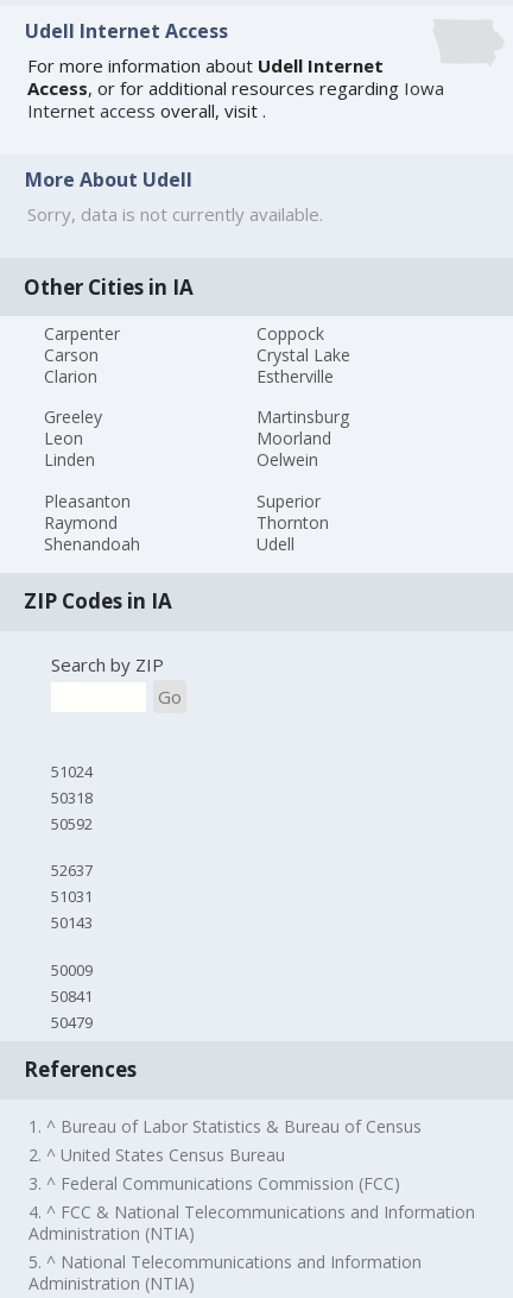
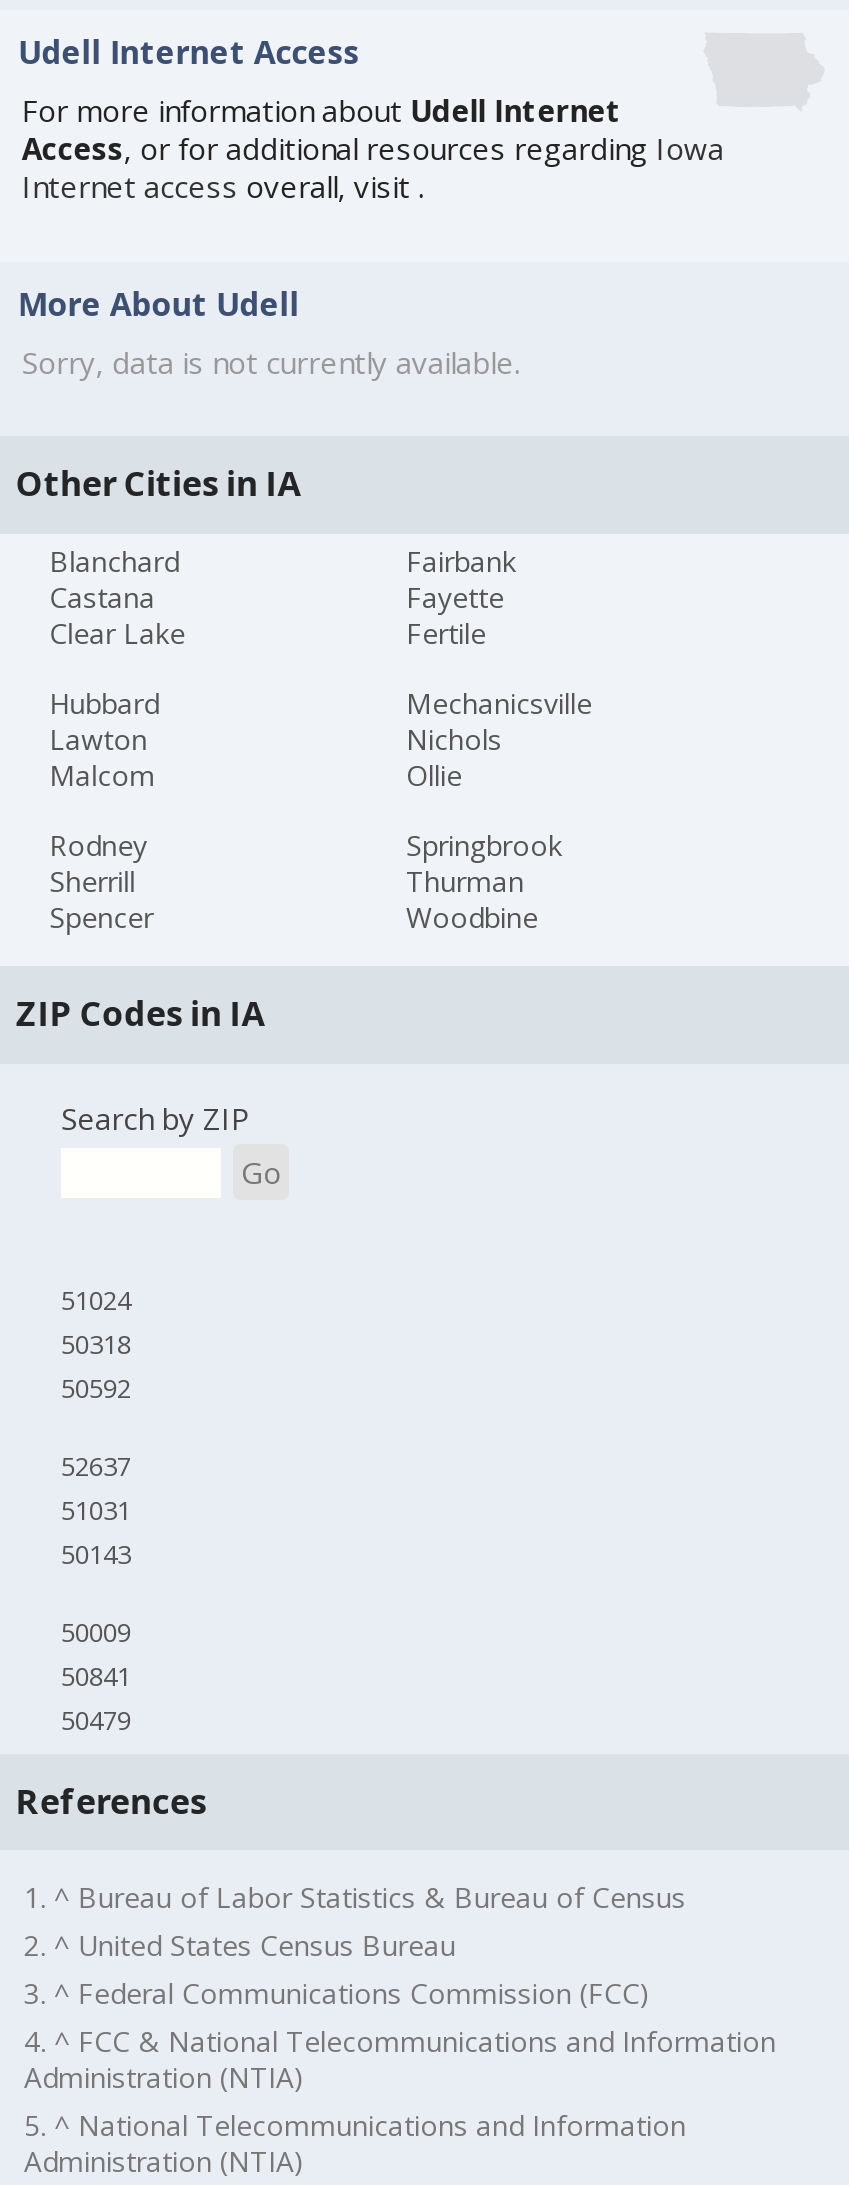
[44,322,120,387] Carpenter | Carson | Clarion -> [49,542,185,652] Blanchard | Castana | Clear Lake
[256,322,350,387] Coppock | Crystal Lake | Estherville -> [406,542,516,652] Fairbank | Fayette | Fertile
[44,406,102,471] Greeley | Leon | Linden -> [49,683,159,793] Hubbard | Lawton | Malcom
[256,406,349,471] Martinsburg | Moorland | Oelwein -> [406,683,592,793] Mechanicsville | Nichols | Ollie
[44,490,140,555] Pleasanton | Raymond | Shenandoah -> [49,825,153,935] Rodney | Sherrill | Spencer
[256,490,328,555] Superior | Thornton | Udell -> [406,825,562,935] Springbrook | Thurman | Woodbine

